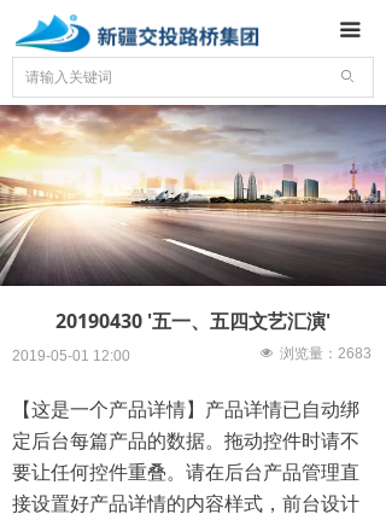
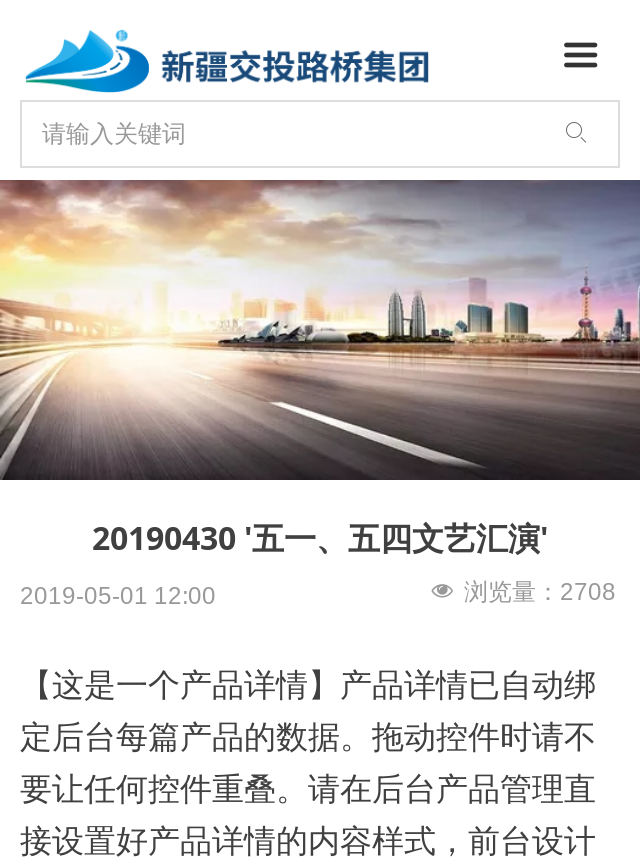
[259,345,372,362] 넶 浏览量：2683 -> [430,578,616,606] 넶 浏览量：2708

